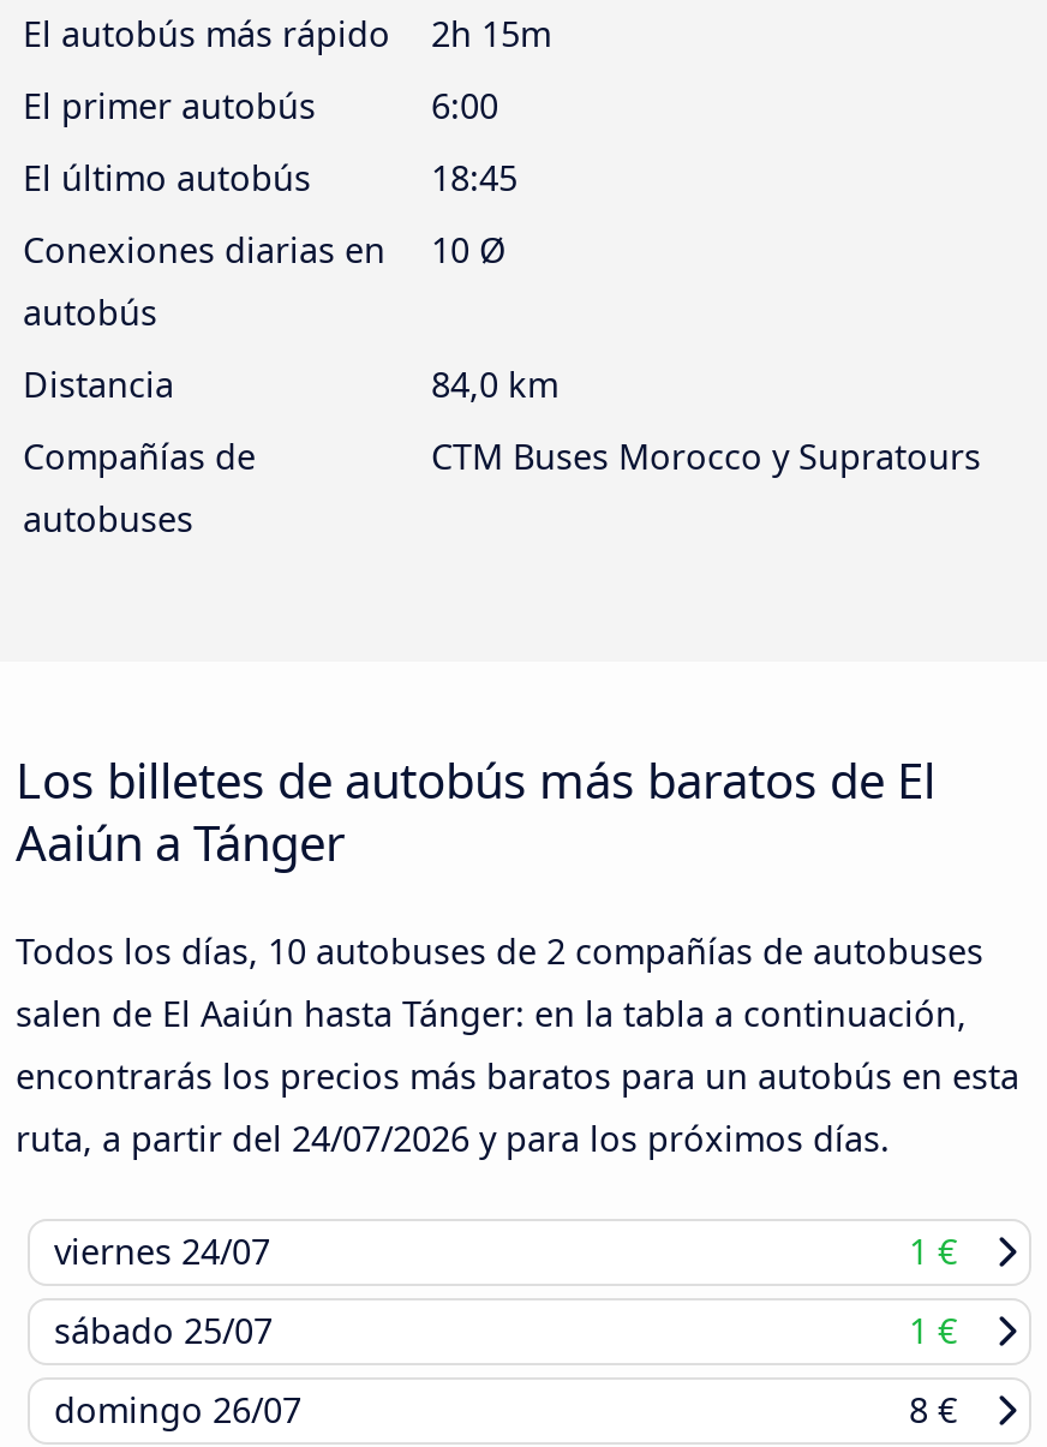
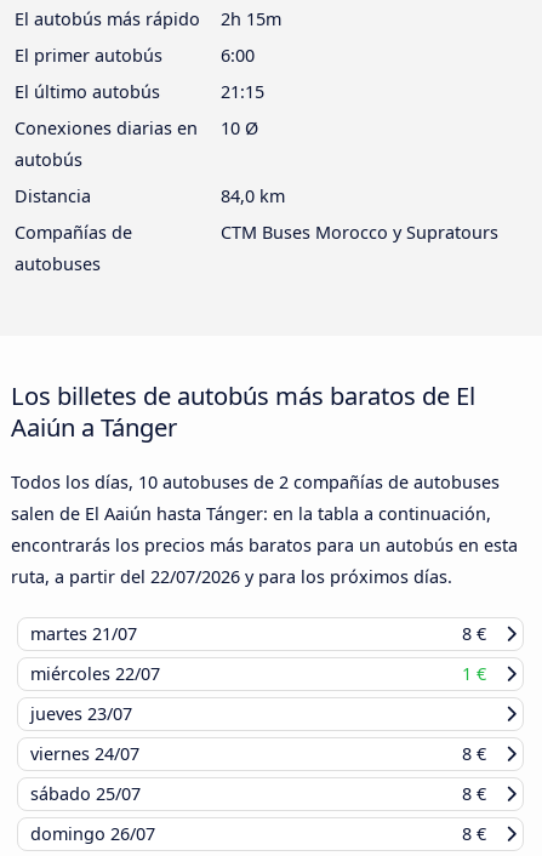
[431,155,517,201] 18:45 -> [221,80,264,103] 21:15
[16,1117,890,1275] ruta, a partir del 24/07/2026 y para los próximos días. | viernes 24/07 -> [11,565,486,686] ruta, a partir del 22/07/2026 y para los próximos días. | martes 21/07 | 8 € | miércoles 22/07
none -> [30,703,486,766] jueves 23/07 | viernes 24/07 | 8 €
[909,1309,957,1354] 1 € -> [462,783,486,806] 8 €

